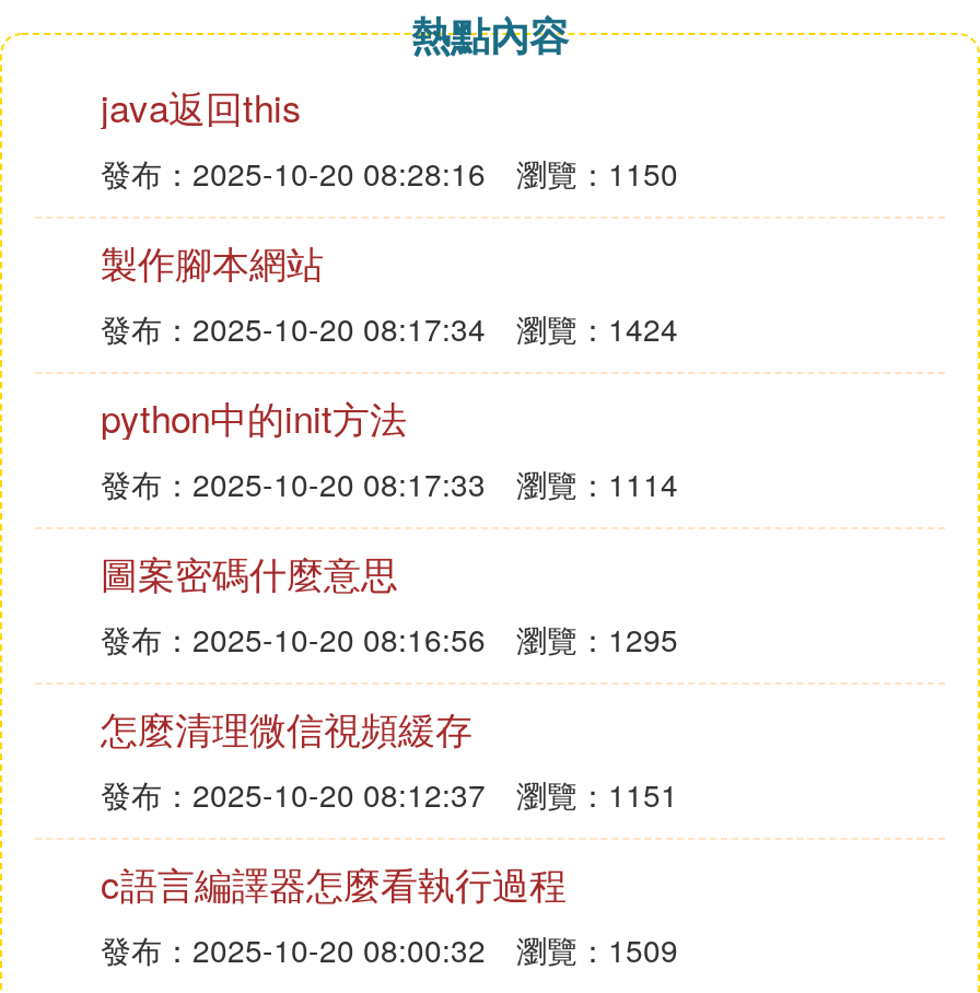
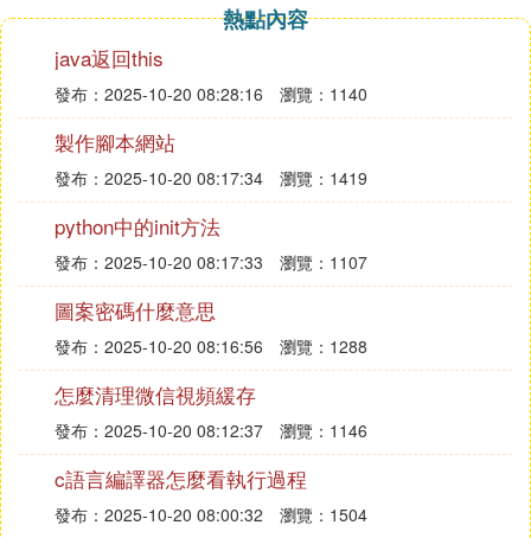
[516,151,678,195] 瀏覽：1150 -> [280,82,367,105] 瀏覽：1140
[516,306,678,350] 瀏覽：1424 -> [280,166,367,190] 瀏覽：1419
[101,462,678,505] 發布：2025-10-20 08:17:33 瀏覽：1114 -> [55,250,367,274] 發布：2025-10-20 08:17:33 瀏覽：1107
[101,617,678,661] 發布：2025-10-20 08:16:56 瀏覽：1295 -> [55,334,367,358] 發布：2025-10-20 08:16:56 瀏覽：1288
[101,772,678,816] 發布：2025-10-20 08:12:37 瀏覽：1151 -> [55,418,367,442] 發布：2025-10-20 08:12:37 瀏覽：1146
[101,927,678,971] 發布：2025-10-20 08:00:32 瀏覽：1509 -> [55,502,367,526] 發布：2025-10-20 08:00:32 瀏覽：1504

